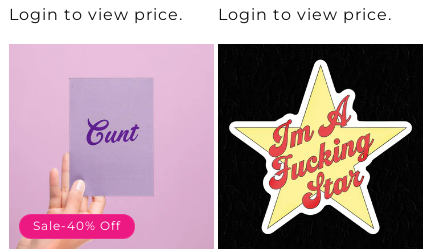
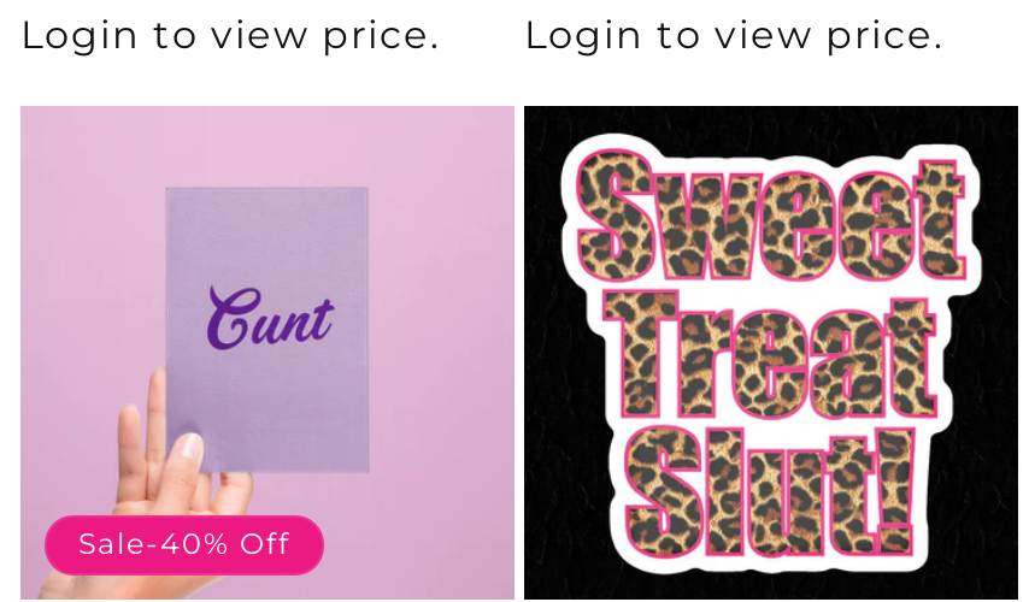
[228,55,413,239] [image] -> [551,130,992,578] [image]

